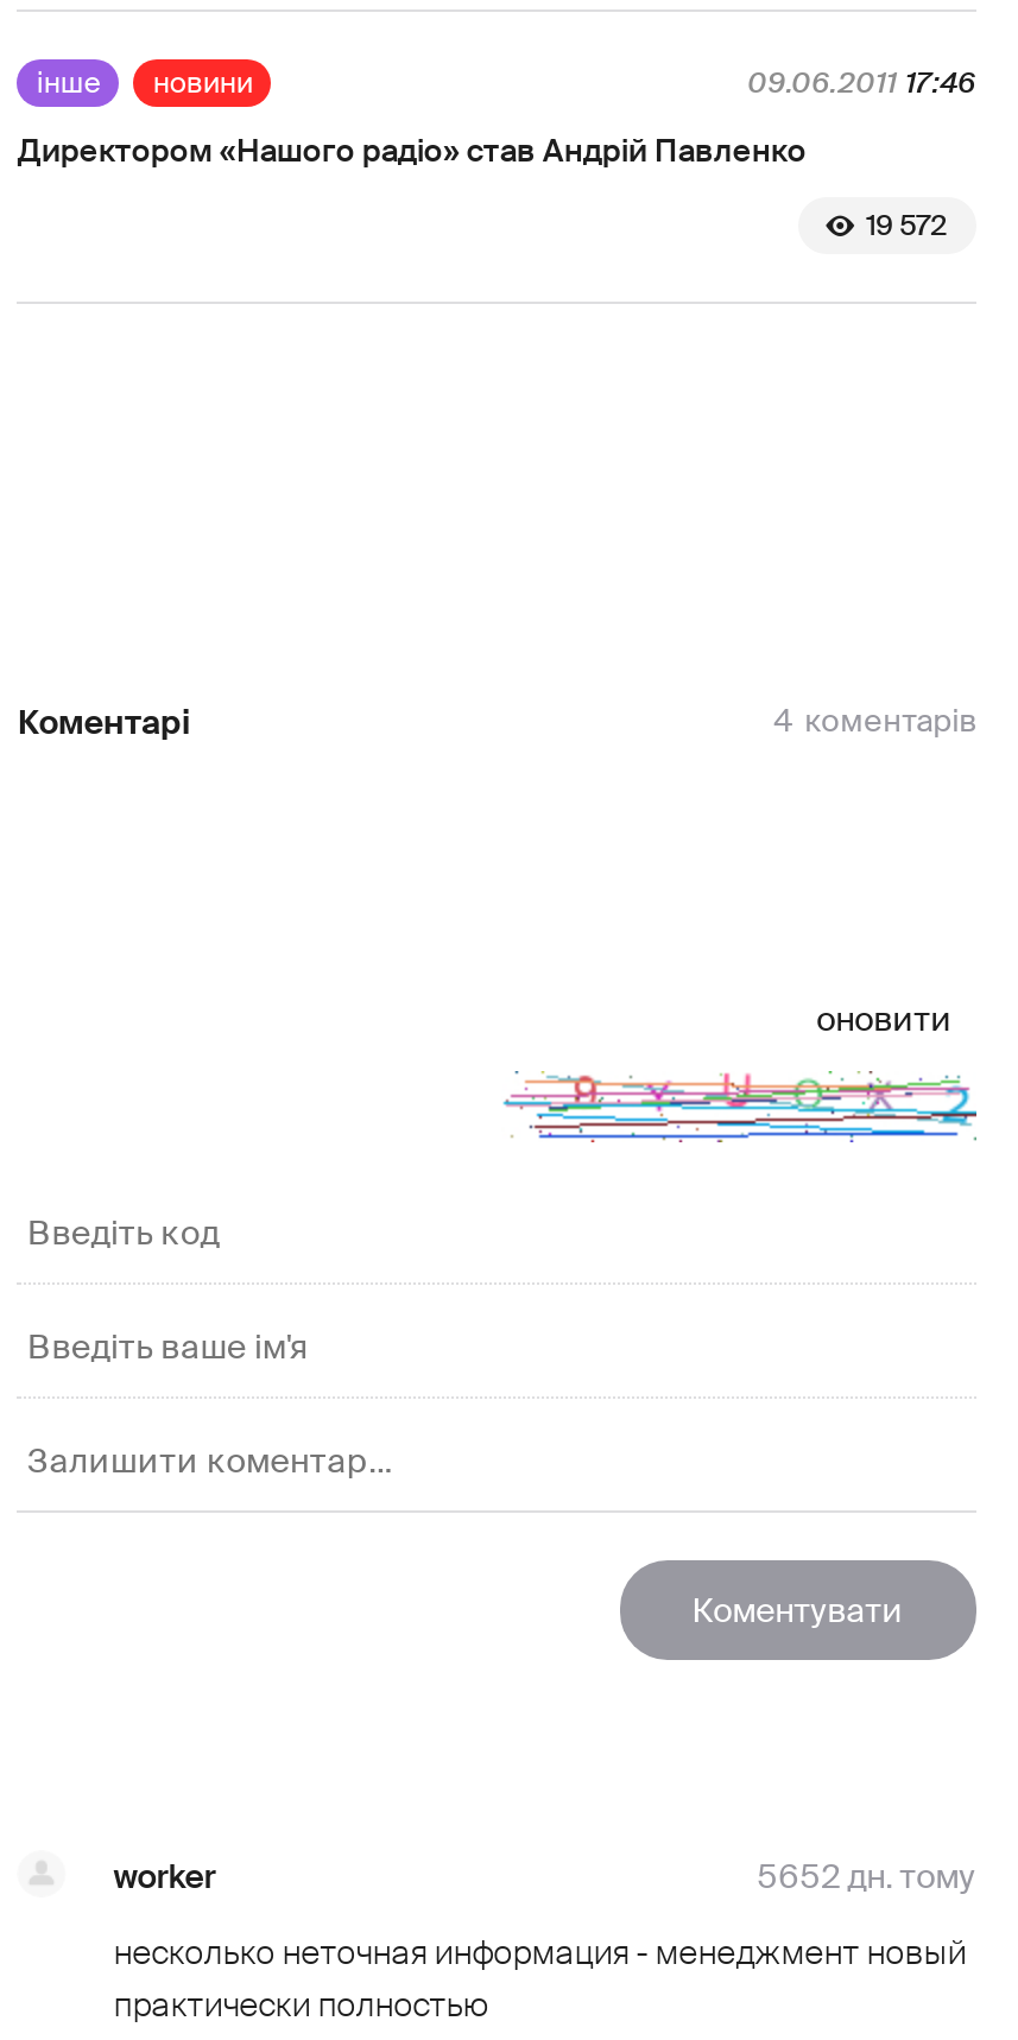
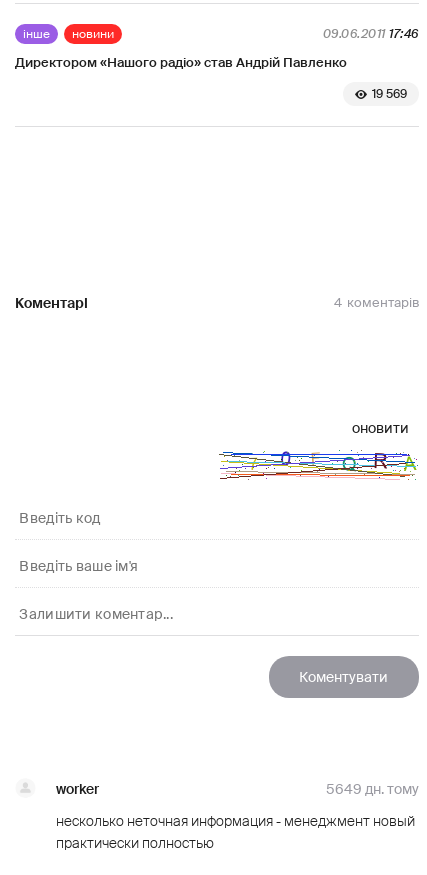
[866,207,947,245] 19 572 -> [372,86,407,102] 19 569
[501,1069,979,1145] [image] -> [218,449,419,481] [image]
[757,1855,975,1898] 5652 дн. тому -> [326,780,419,798] 5649 дн. тому

